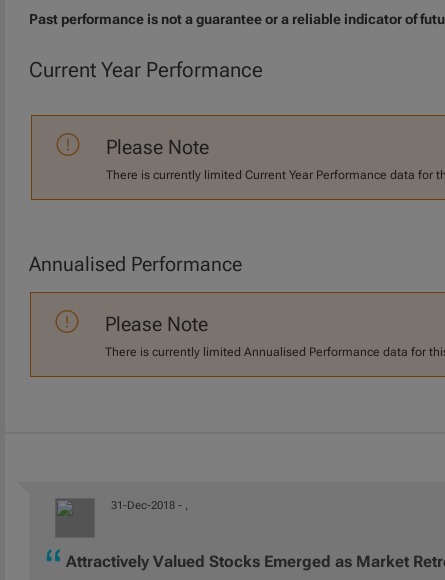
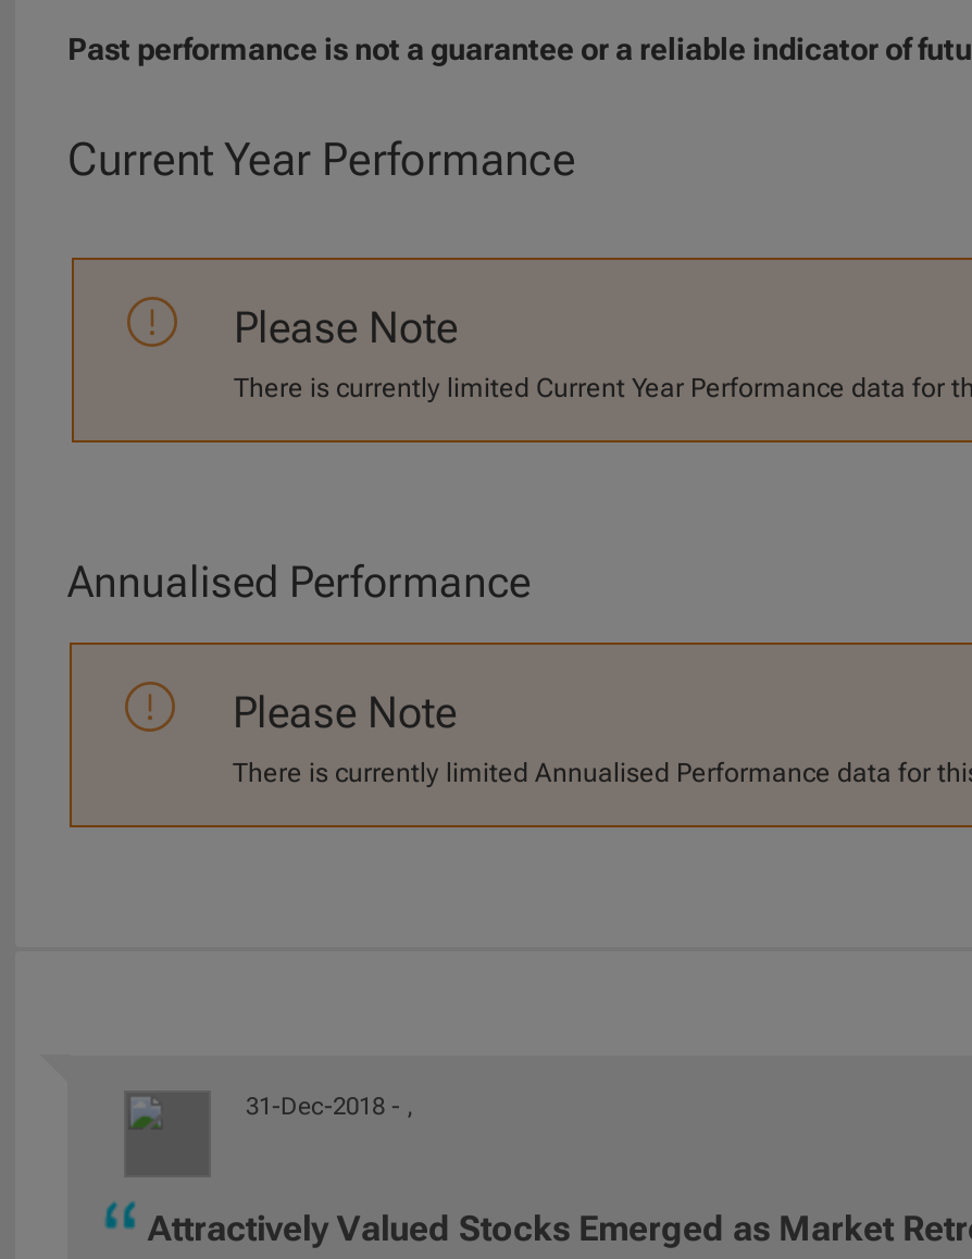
[111,499,188,512] 31-Dec-2018 -, -> [246,1093,413,1121] 31-Dec-2018 - ,

